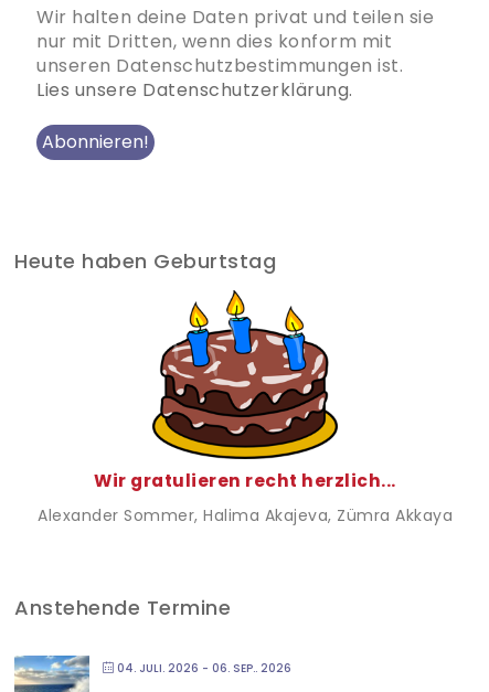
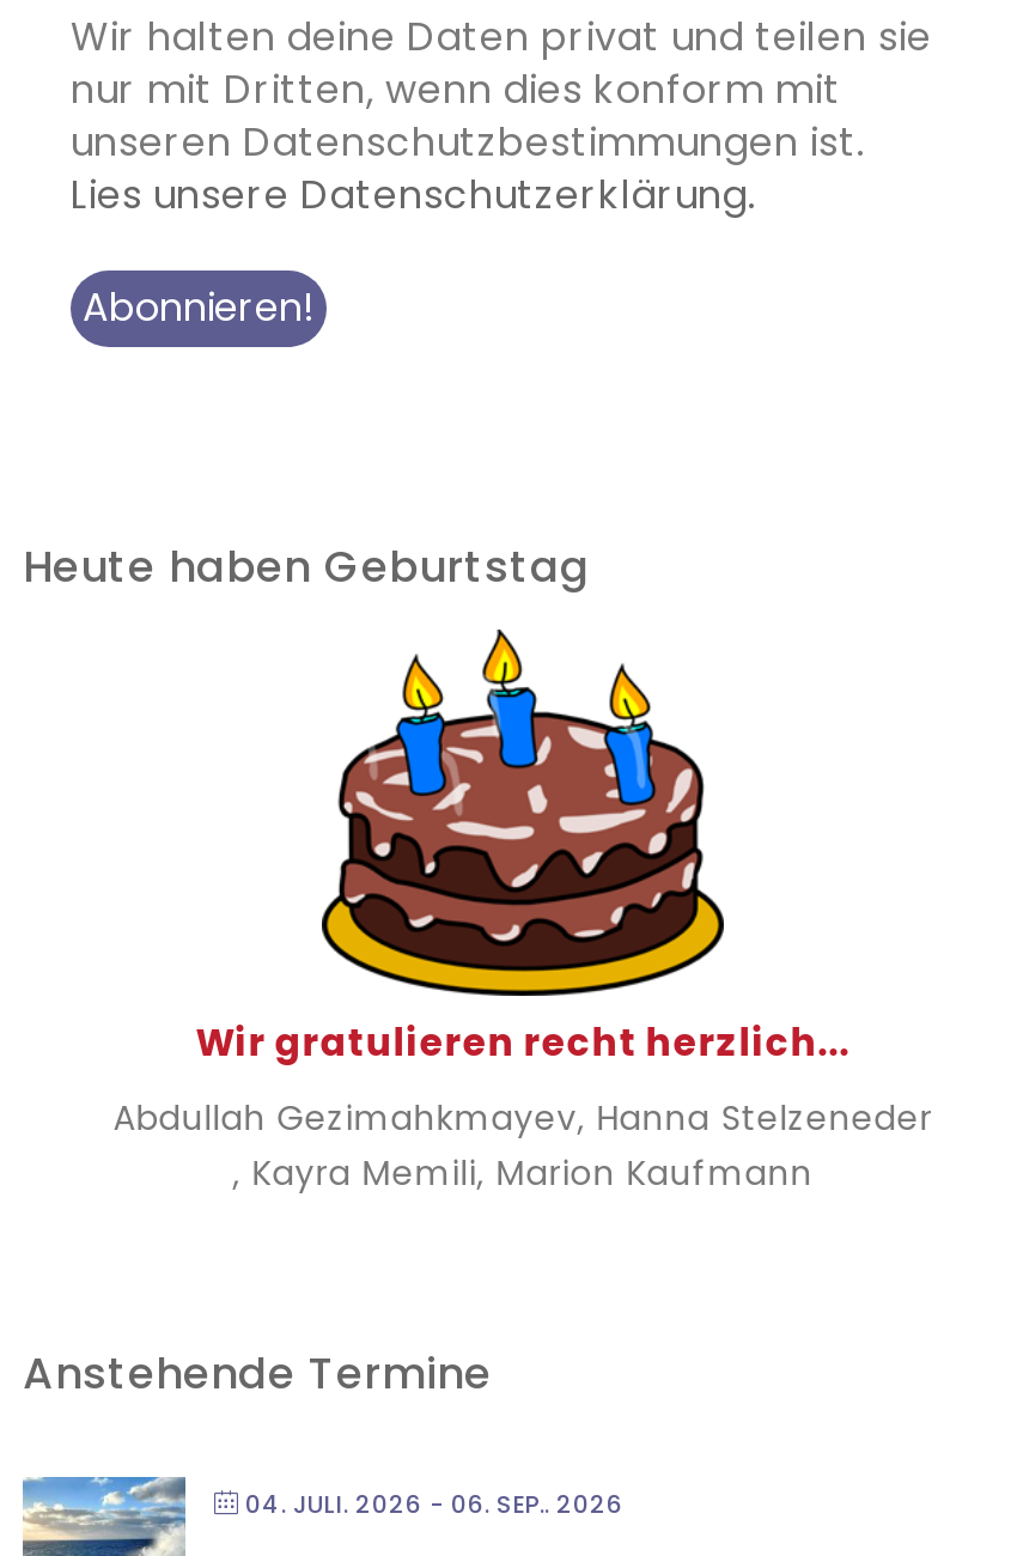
[38,504,453,526] Alexander Sommer, Halima Akajeva, Zümra Akkaya -> [113,1093,933,1196] Abdullah Gezimahkmayev, Hanna Stelzeneder | , Kayra Memili, Marion Kaufmann

